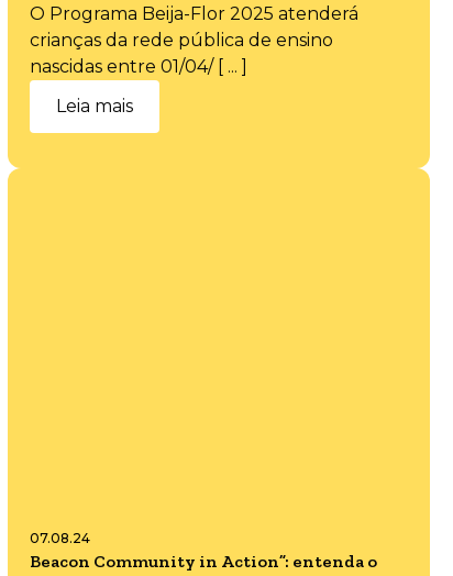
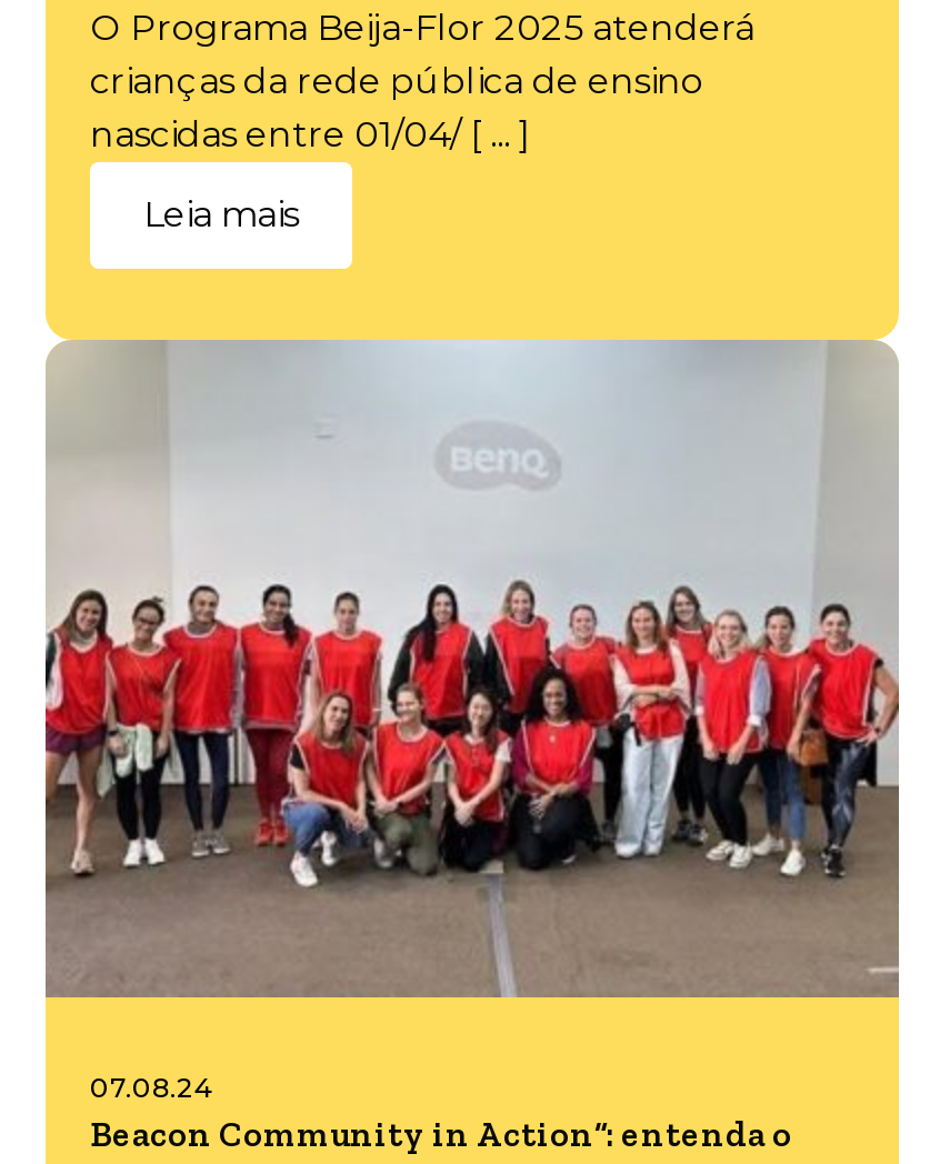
none -> [43,338,901,1000] [image]

